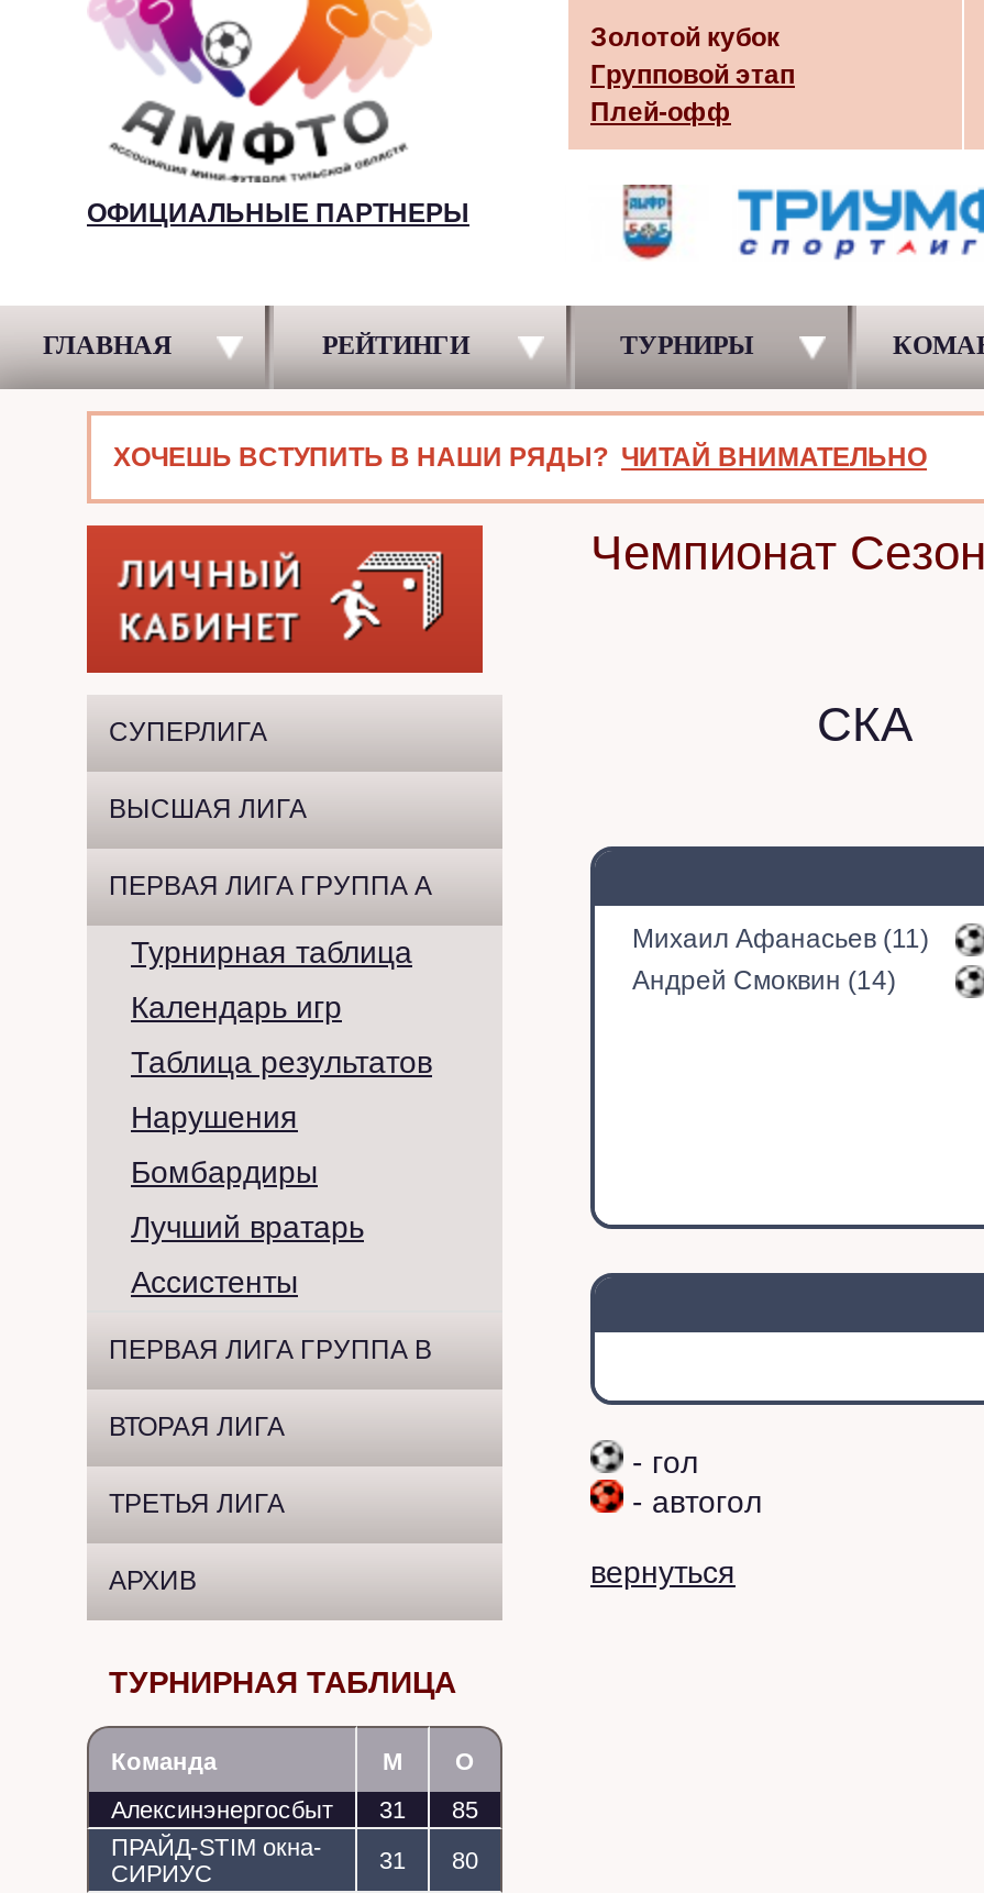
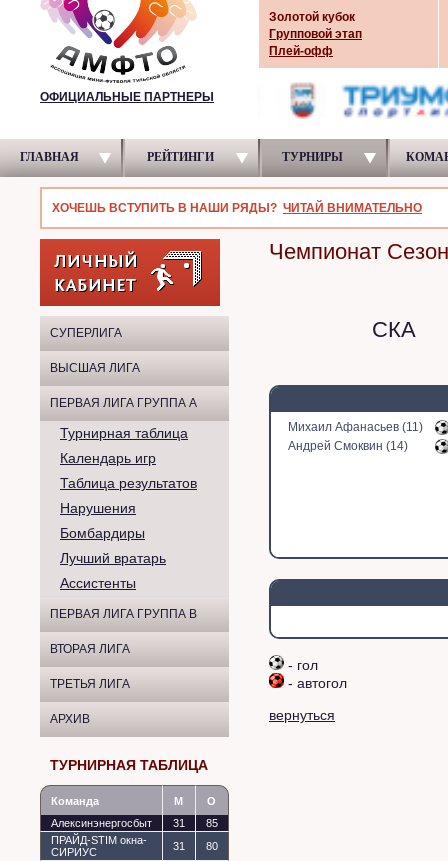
[621,182,692,259] [image] -> [284,83,316,119] [image]
[736,187,977,259] [image] -> [336,85,445,119] [image]

